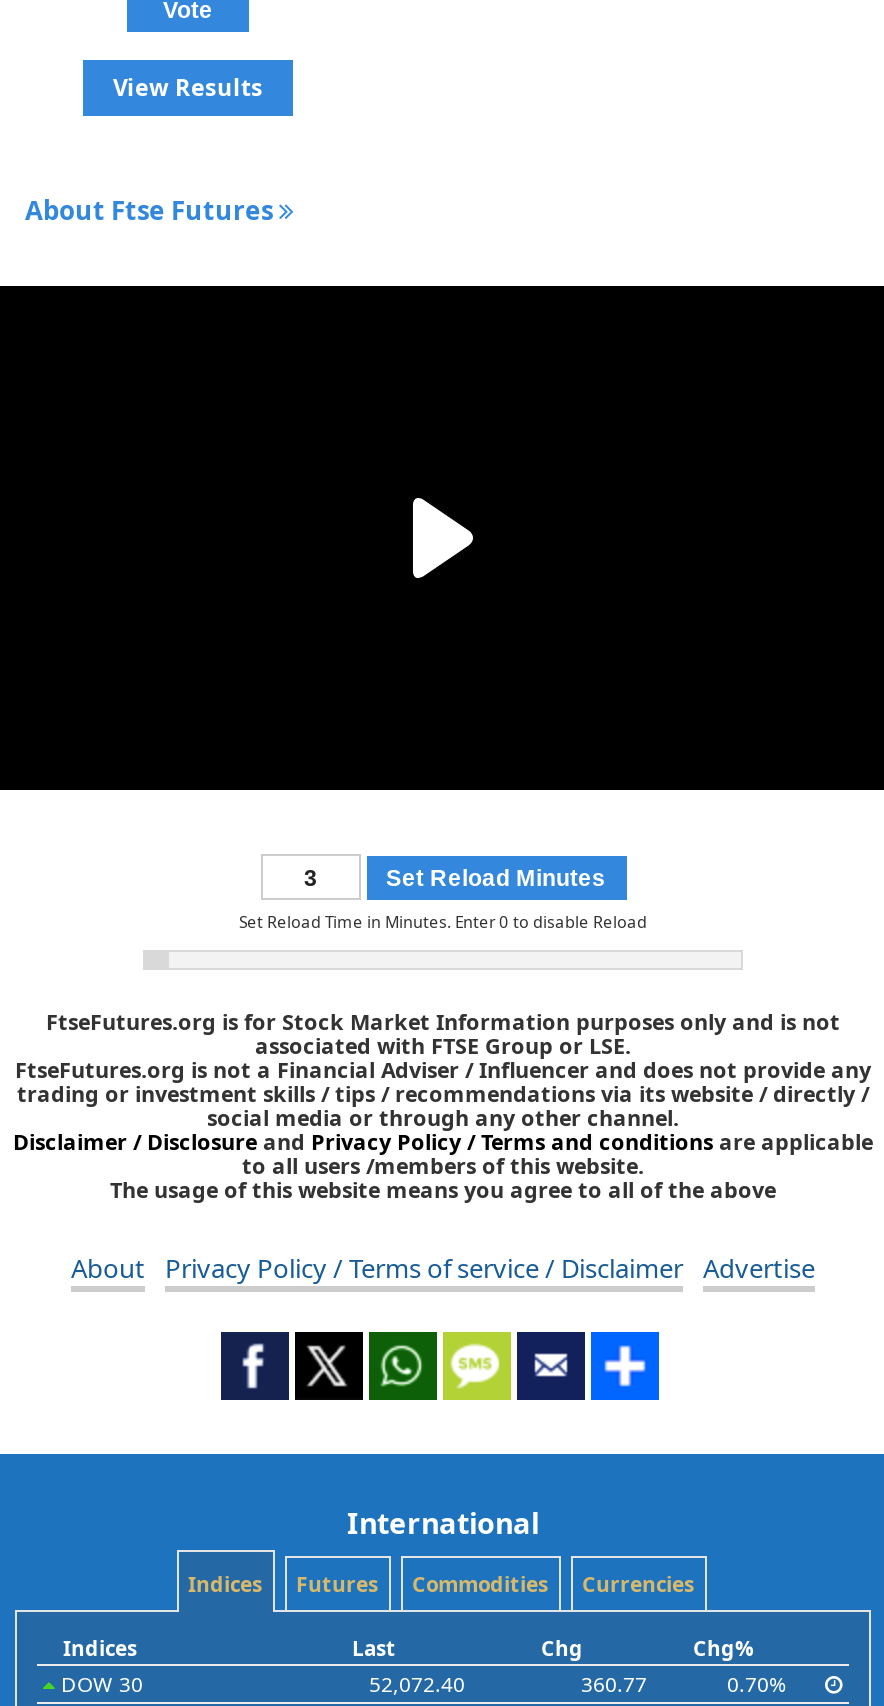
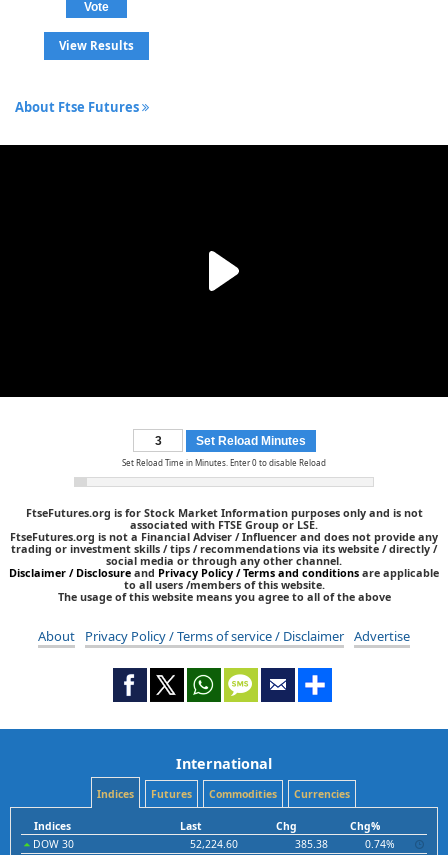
[369,1670,465,1698] 52,072.40 -> [190,837,238,851] 52,224.60
[581,1670,647,1698] 360.77 -> [295,837,328,851] 385.38
[727,1670,787,1698] 0.70% -> [365,837,395,851] 0.74%

